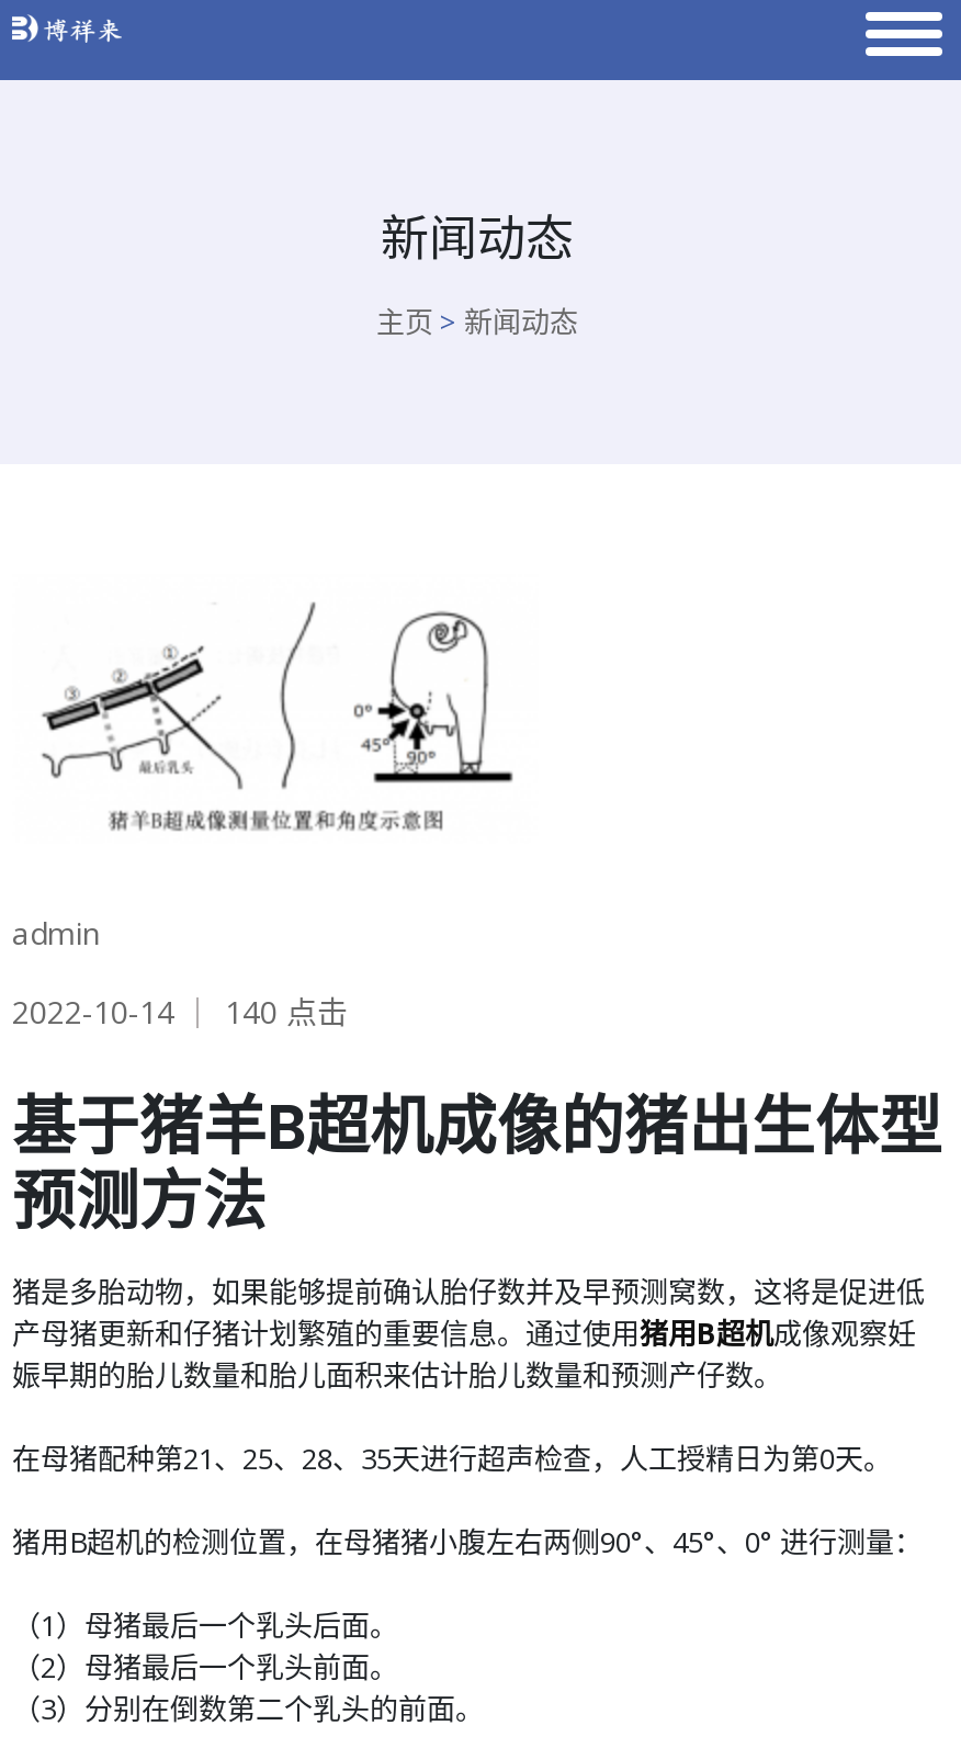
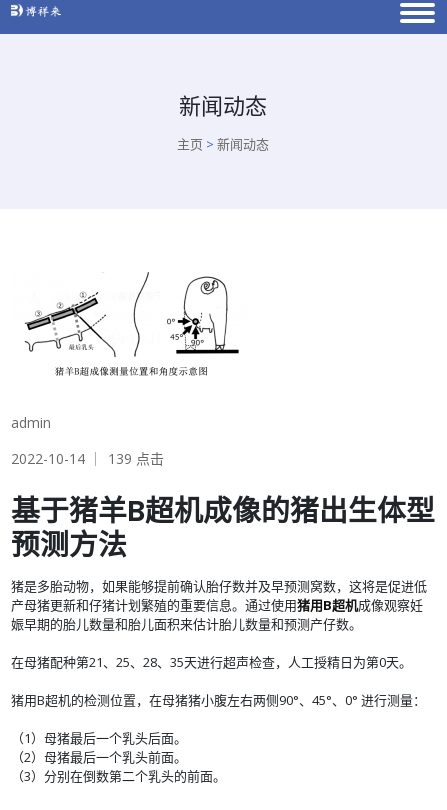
[12,991,348,1033] 2022-10-14 140 点击 -> [11,449,164,468] 2022-10-14 139 点击

